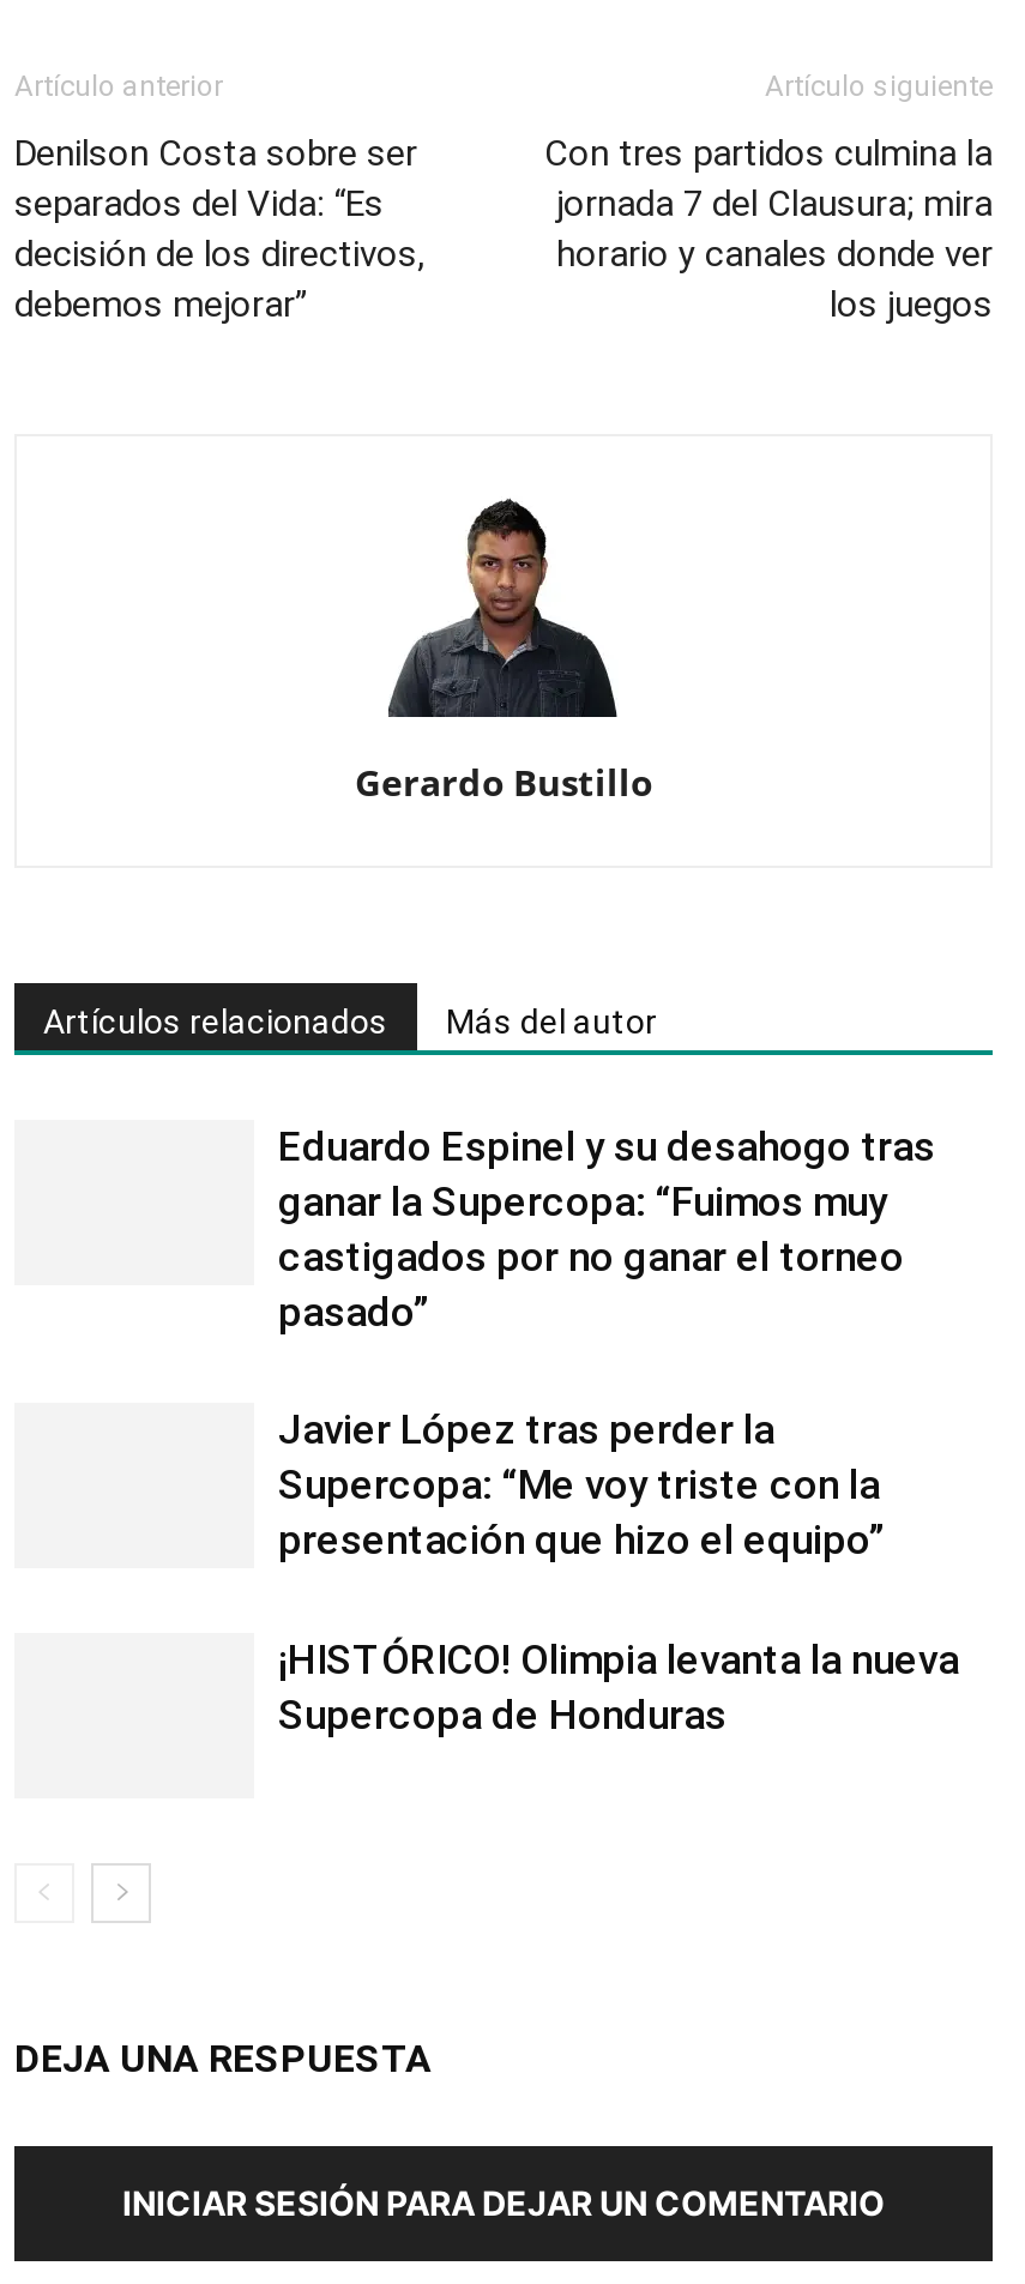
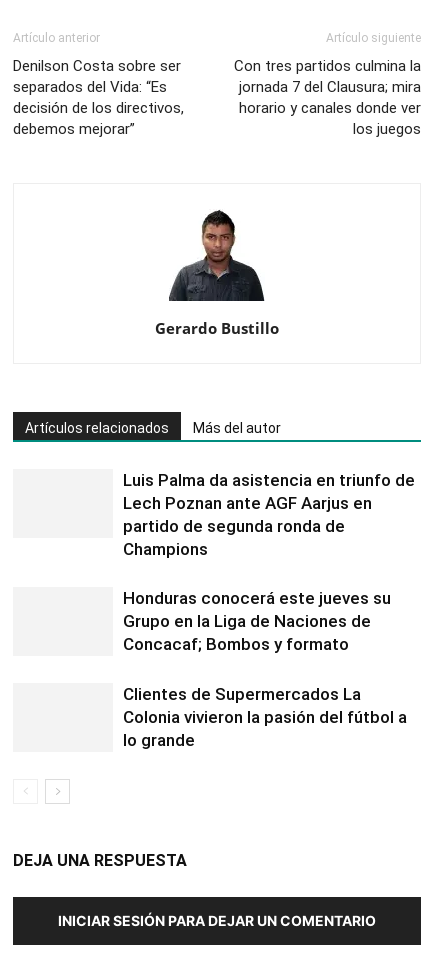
[278,1122,935,1336] Eduardo Espinel y su desahogo tras | ganar la Supercopa: “Fuimos muy | castigados por no ganar el torneo | pasado” -> [123,470,415,559] Luis Palma da asistencia en triunfo de | Lech Poznan ante AGF Aarjus en | partido de segunda ronda de | Champions
[278,1405,885,1563] Javier López tras perder la | Supercopa: “Me voy triste con la | presentación que hizo el equipo” -> [123,588,391,654] Honduras conocerá este jueves su | Grupo en la Liga de Naciones de | Concacaf; Bombos y formato
[278,1635,959,1738] ¡HISTÓRICO! Olimpia levanta la nueva | Supercopa de Honduras -> [123,684,407,750] Clientes de Supermercados La | Colonia vivieron la pasión del fútbol a | lo grande

